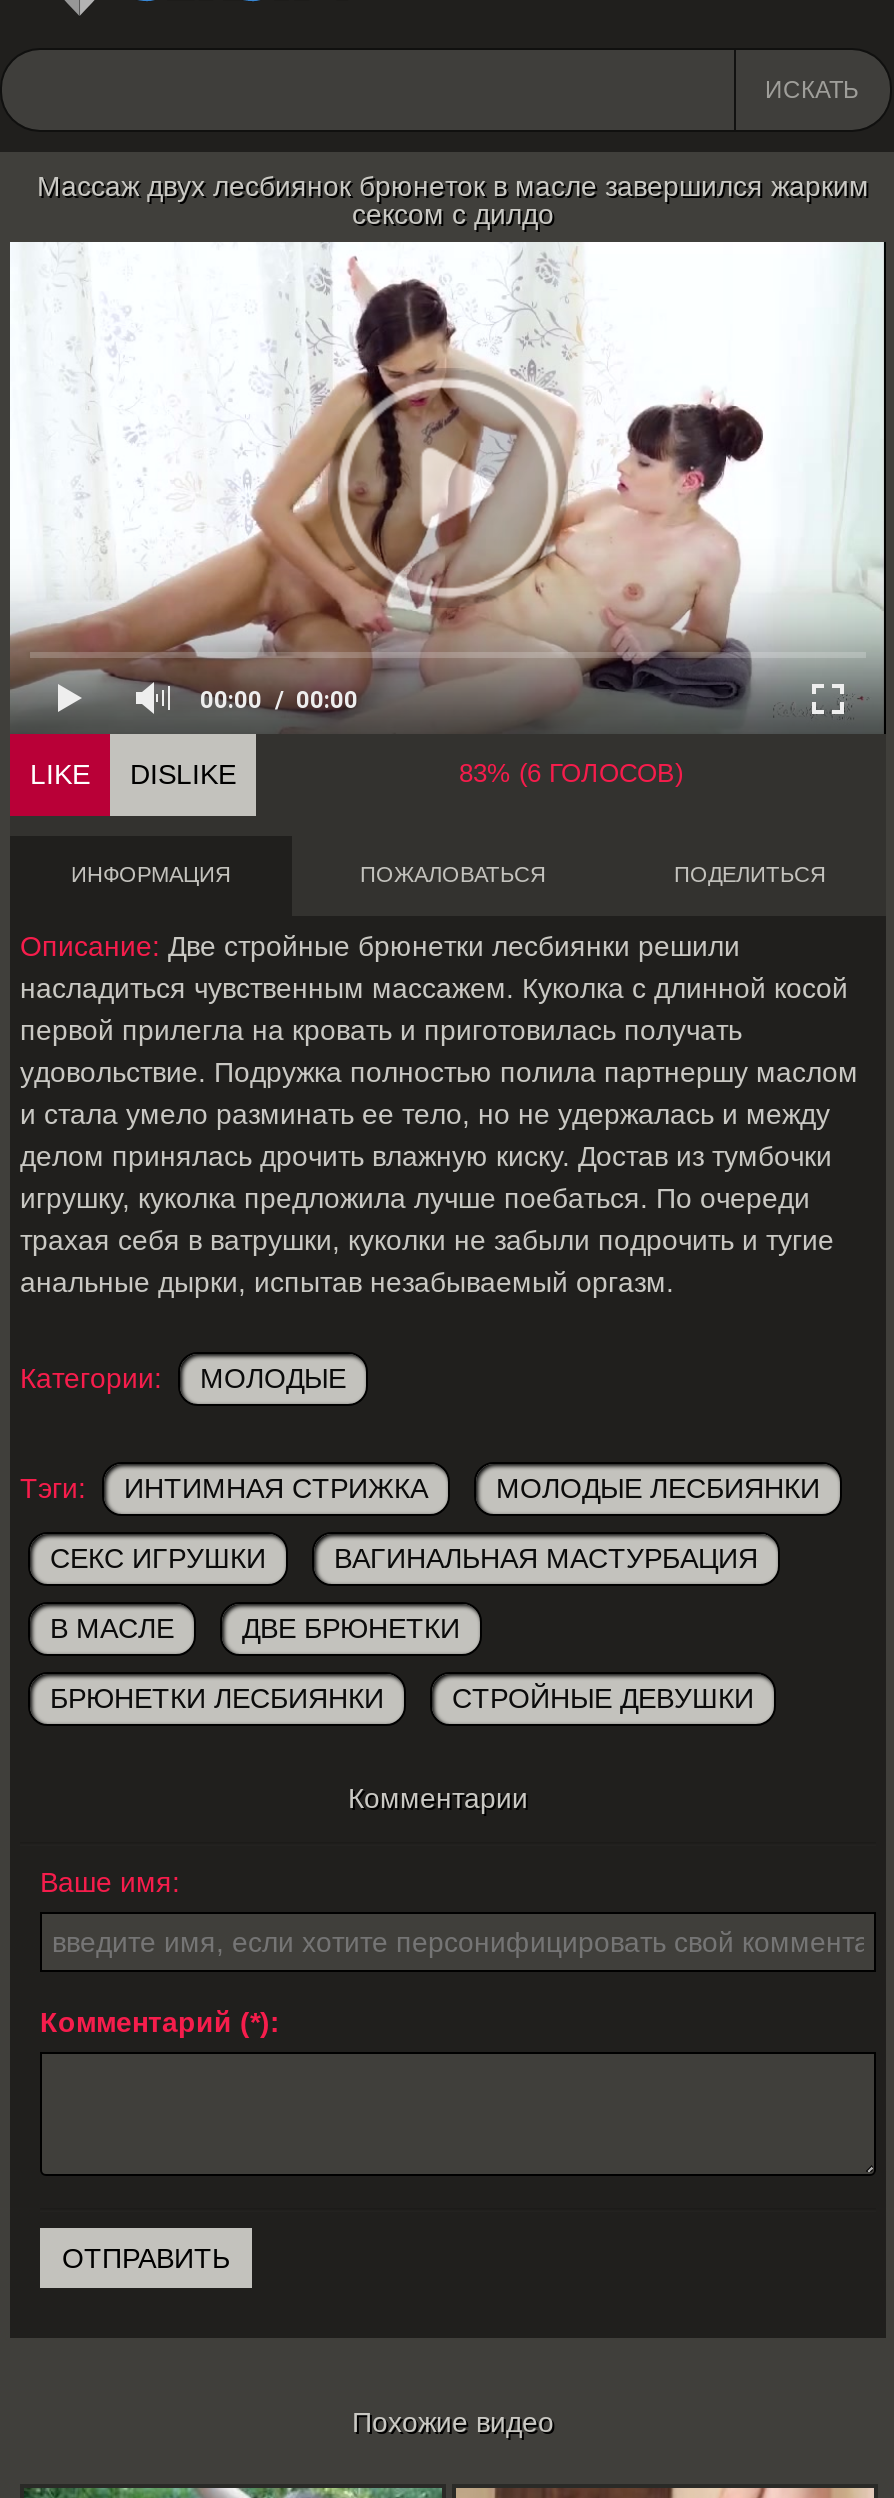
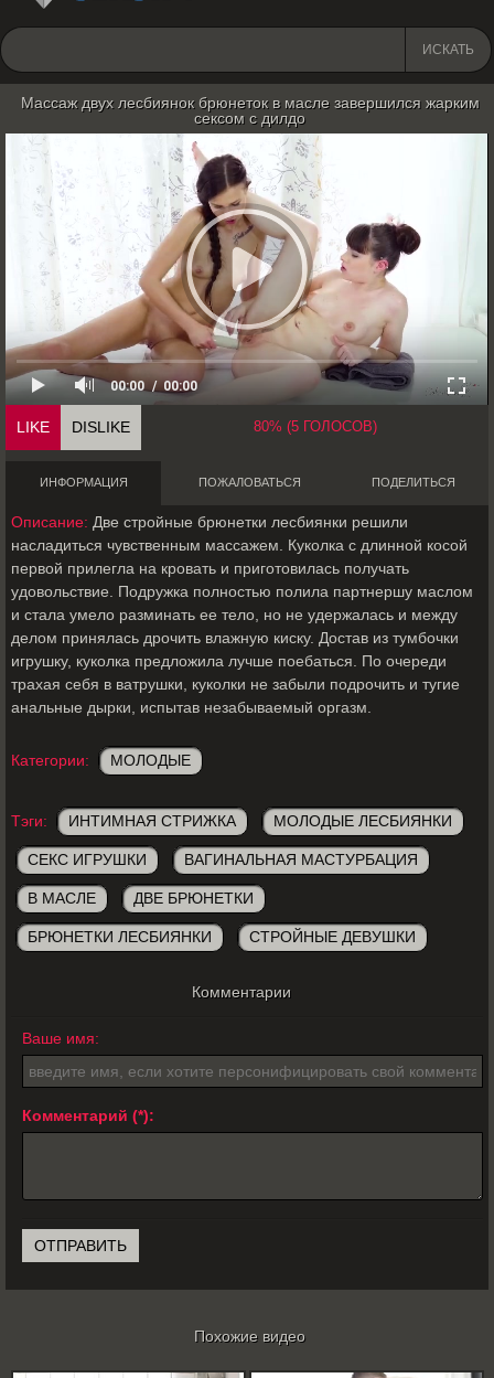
[459,759,683,789] 83% (6 ГОЛОСОВ) -> [253,418,377,435] 80% (5 ГОЛОСОВ)

